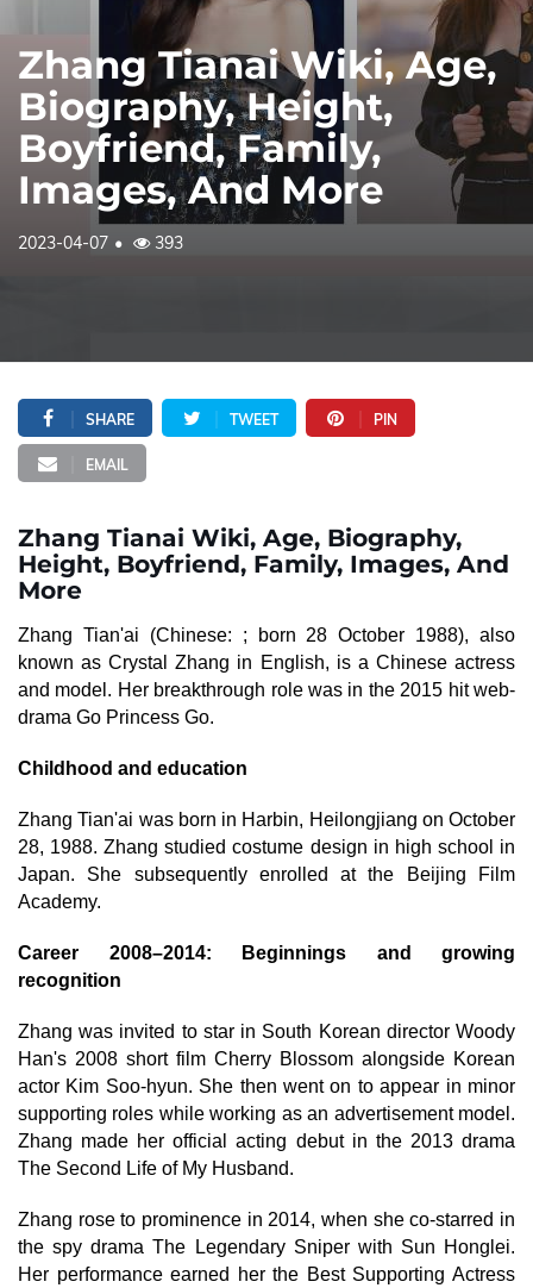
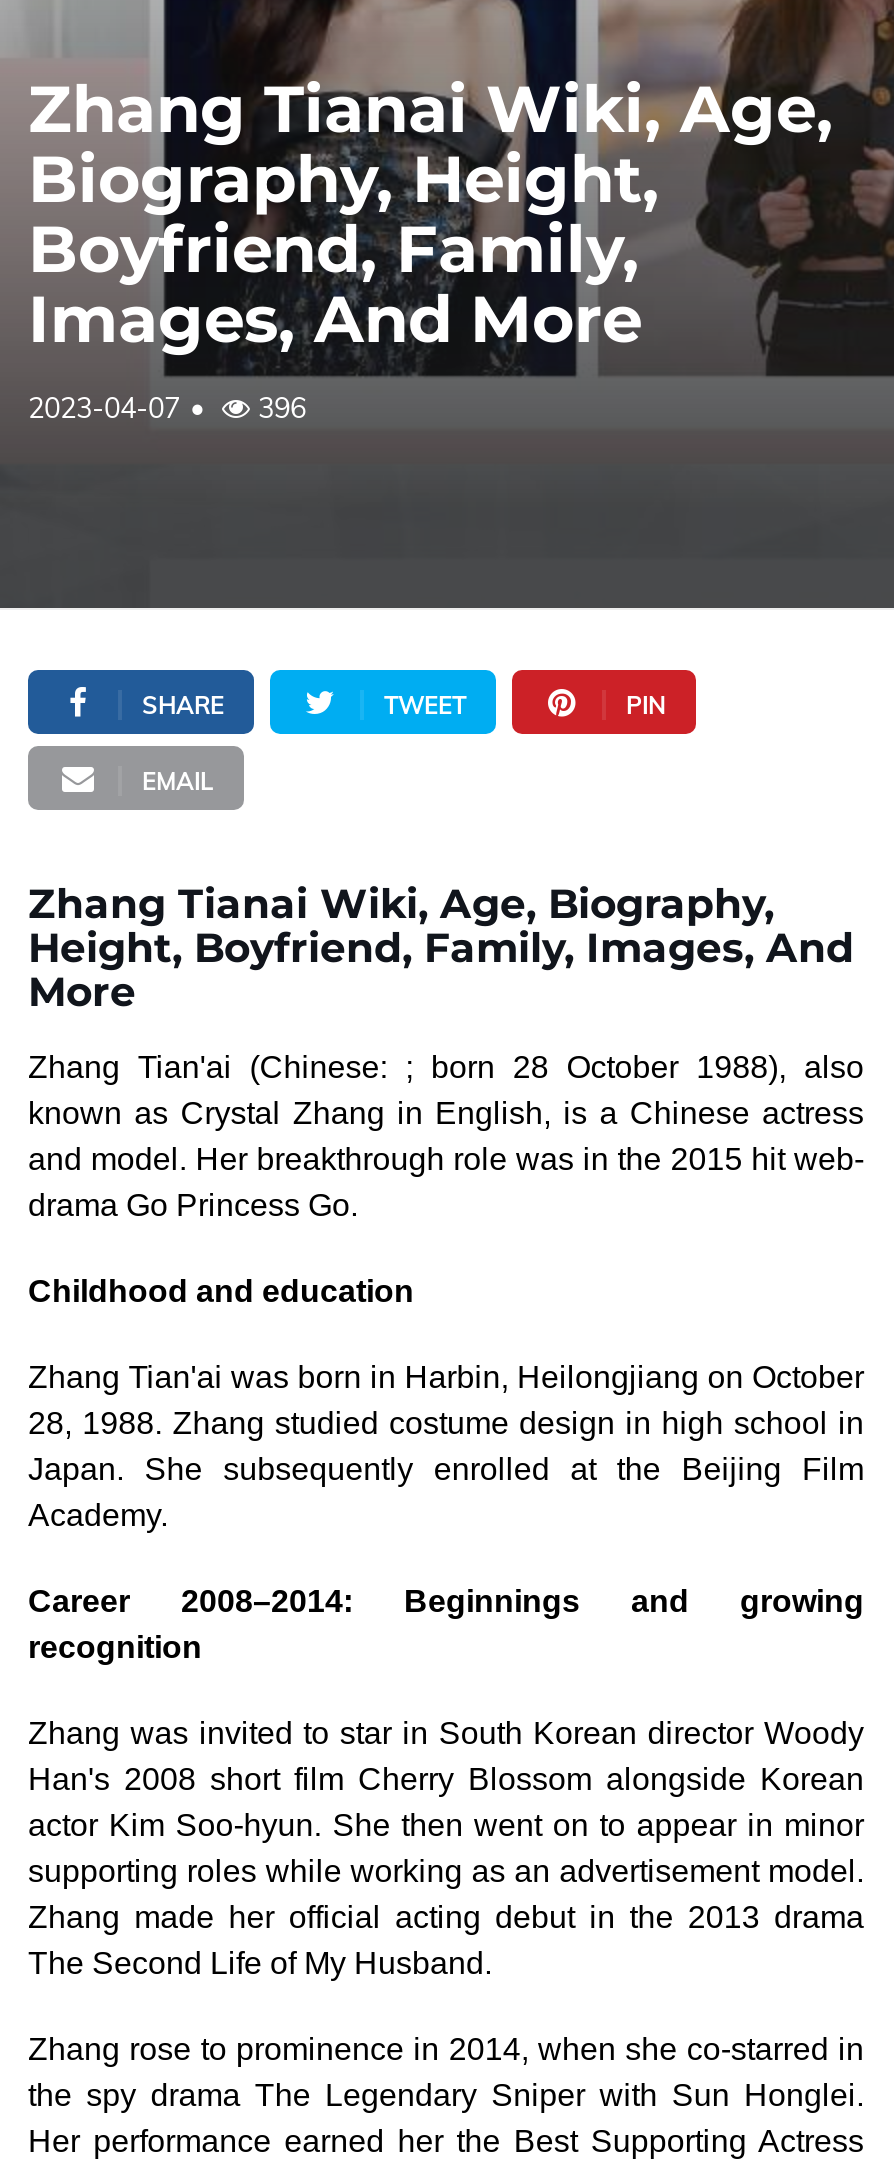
[18,232,183,254] 2023-04-07 393 -> [28,390,306,426] 2023-04-07 396

